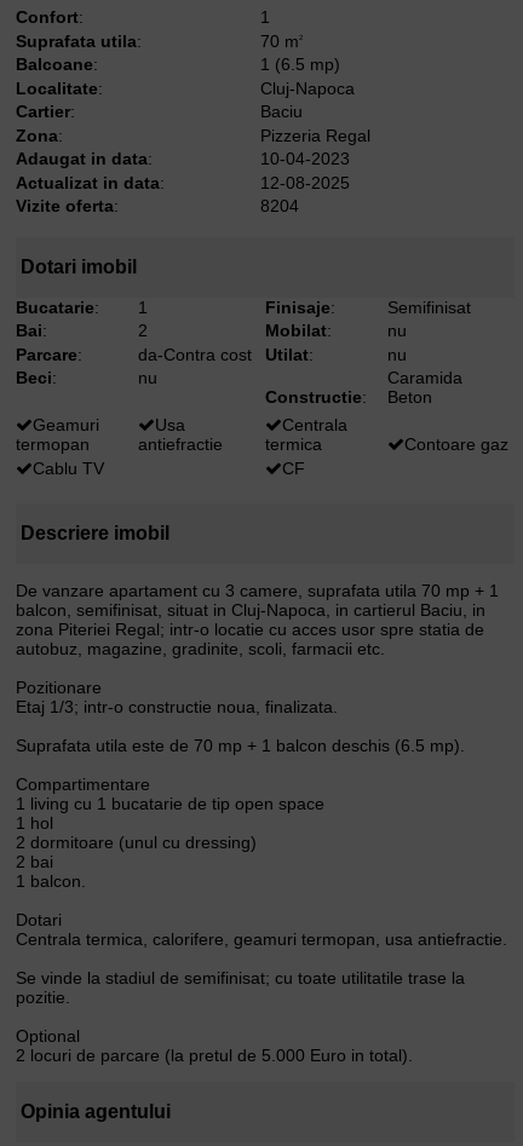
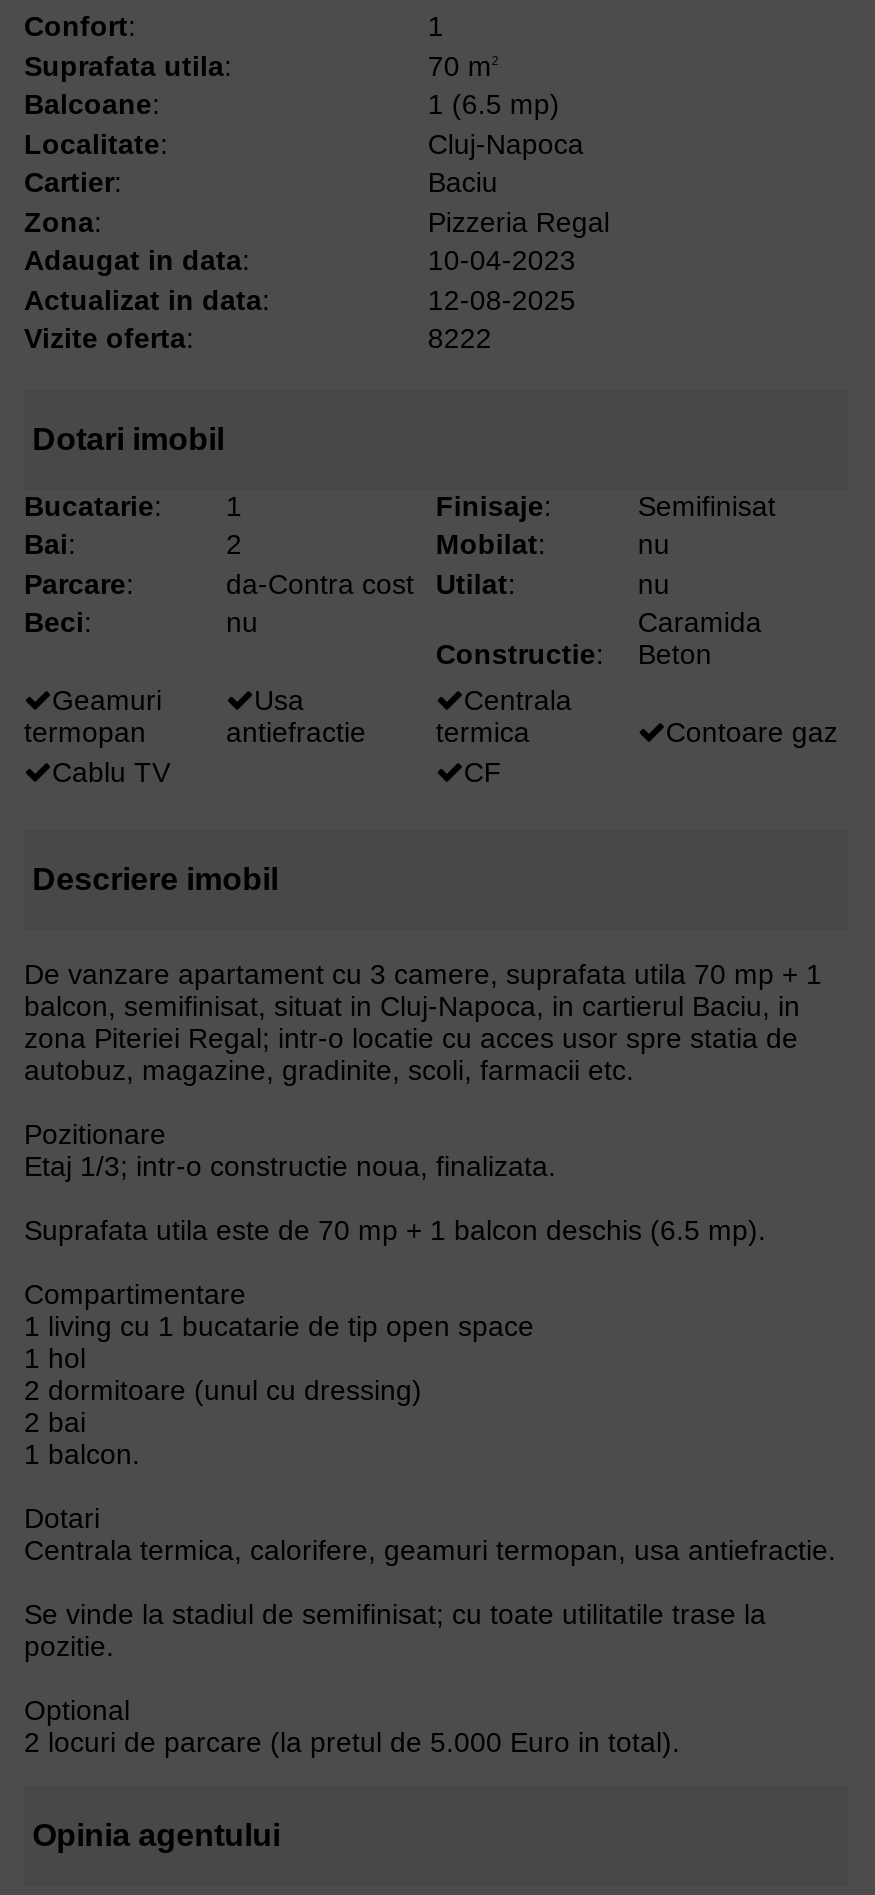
[260,196,299,216] 8204 -> [428,322,492,354] 8222

